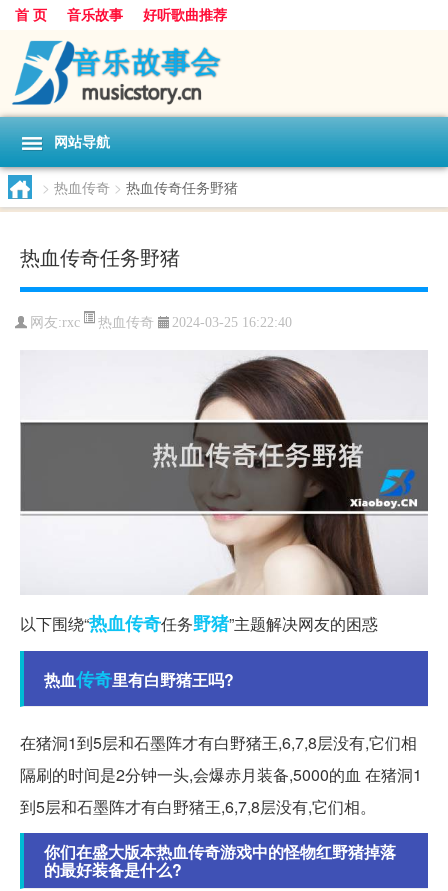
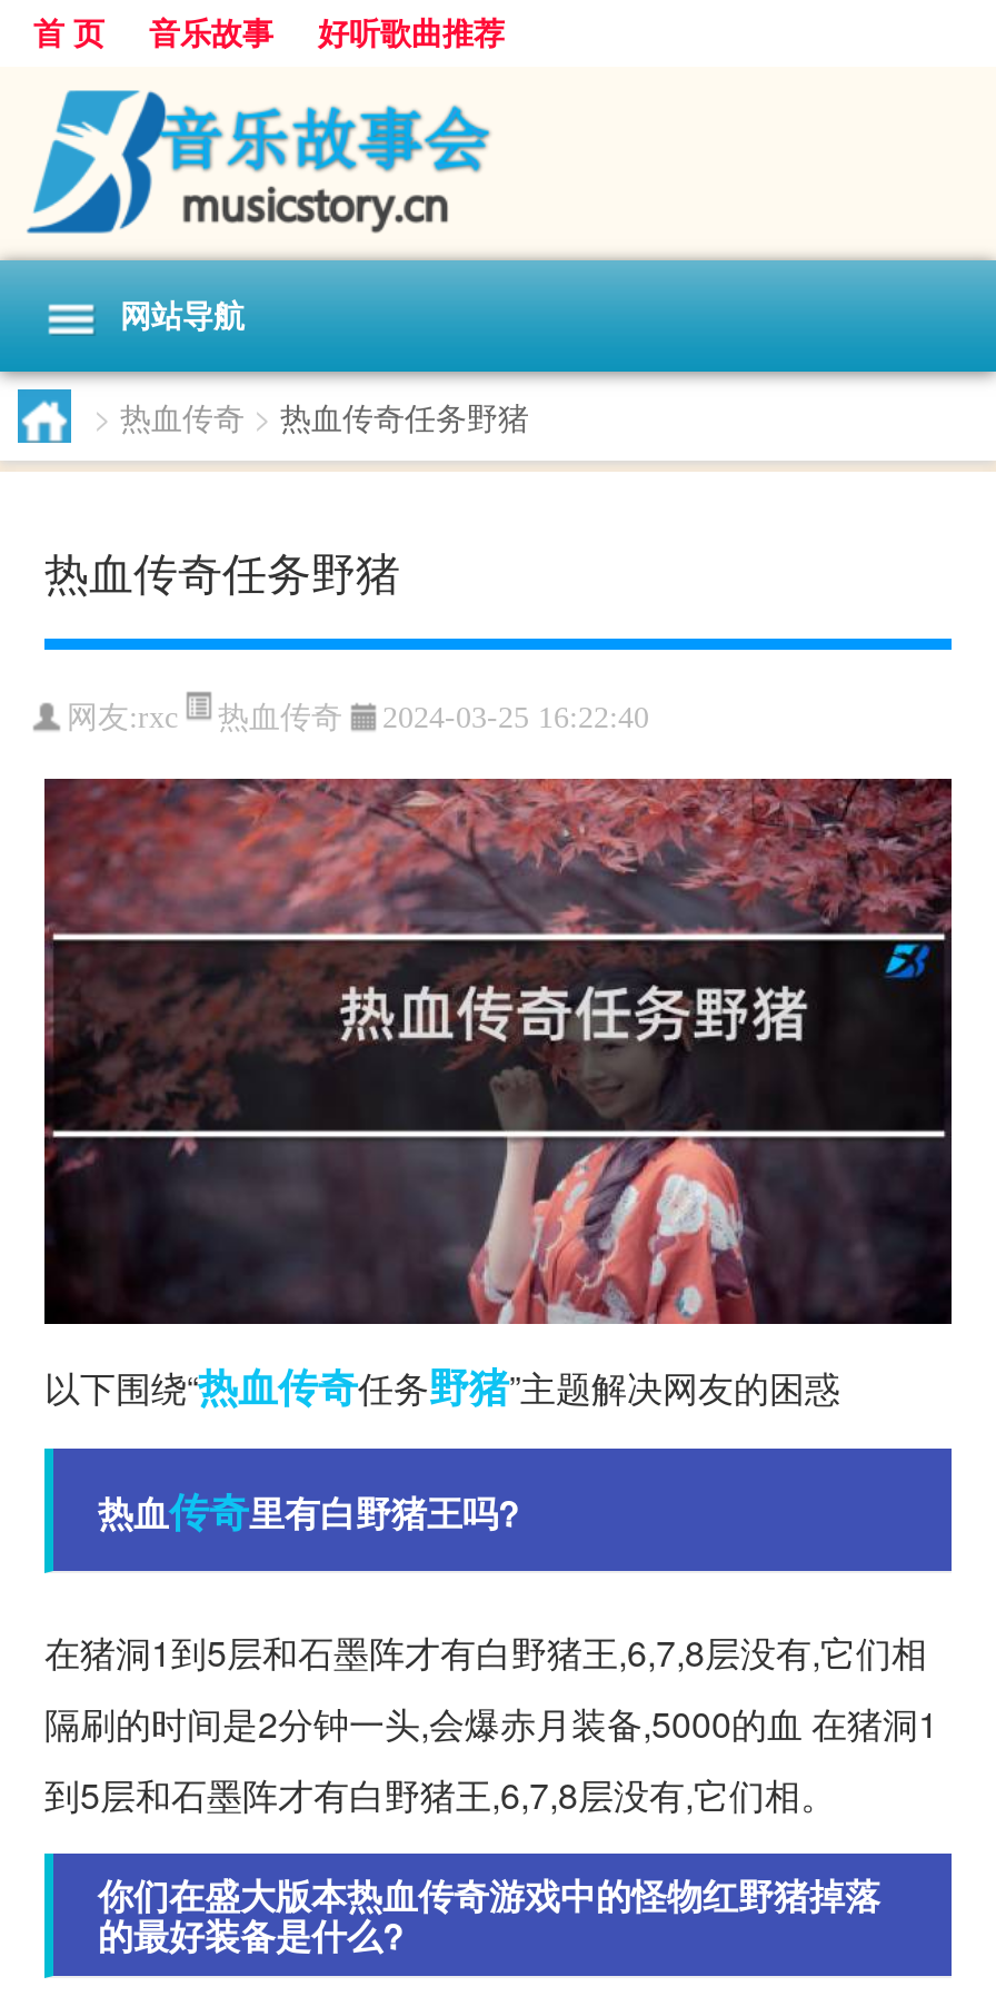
[20,350,428,596] [image] -> [42,777,954,1326] [image]

